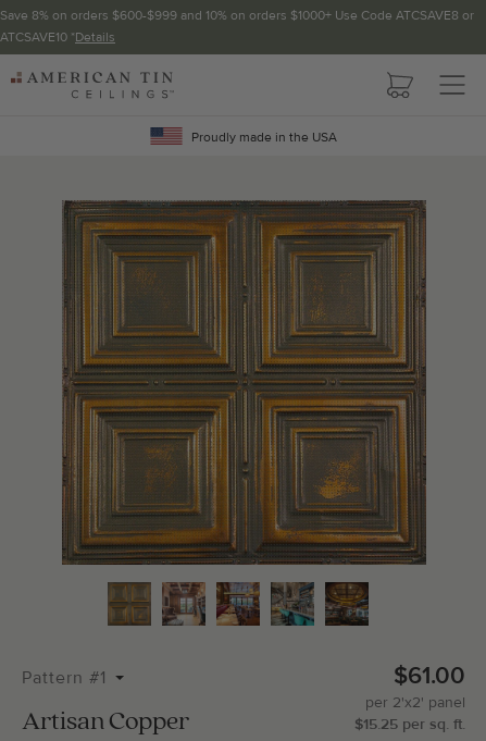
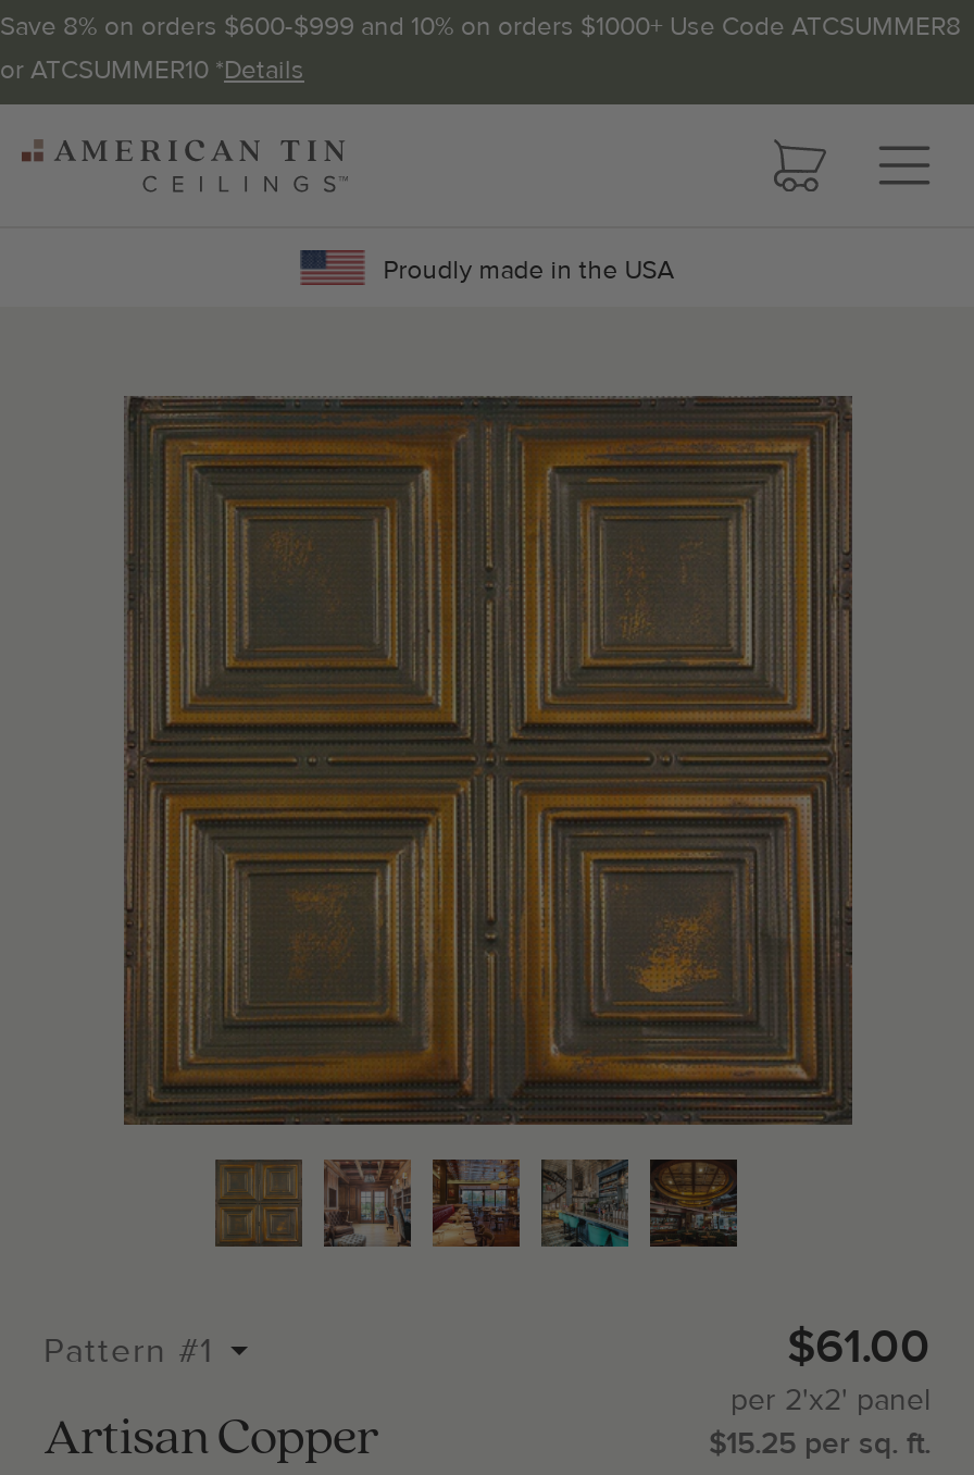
[0,8,474,46] Save 8% on orders $600-$999 and 10% on orders $1000+ Use Code ATCSAVE8 or | ATCSAVE10 *Details -> [0,11,961,87] Save 8% on orders $600-$999 and 10% on orders $1000+ Use Code ATCSUMMER8 | or ATCSUMMER10 *Details

